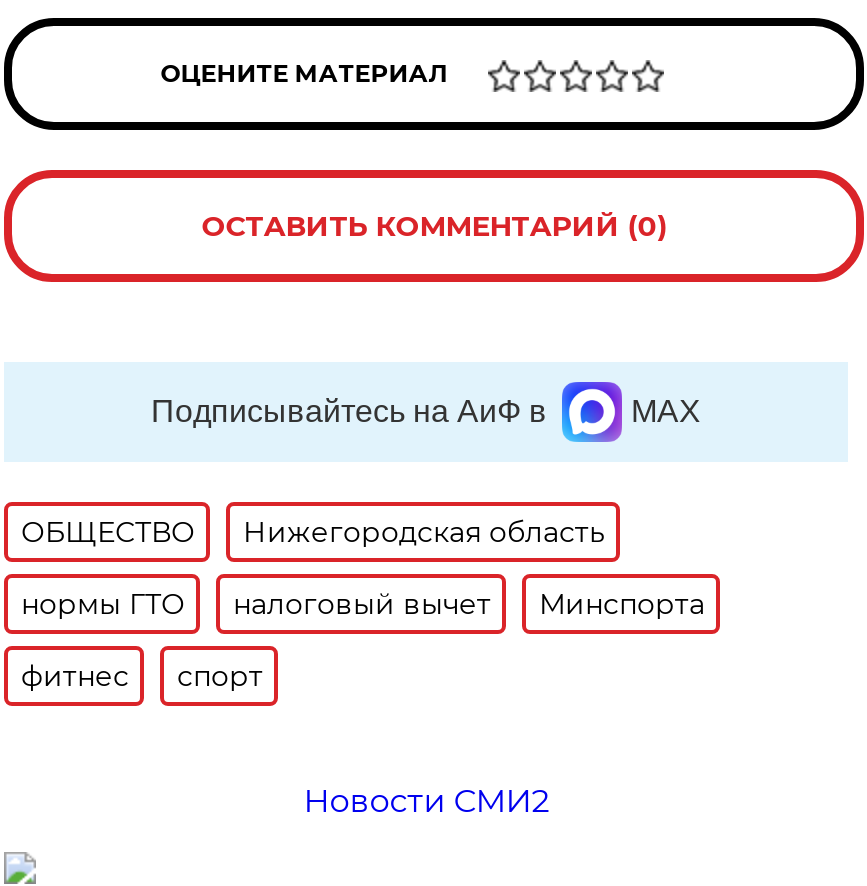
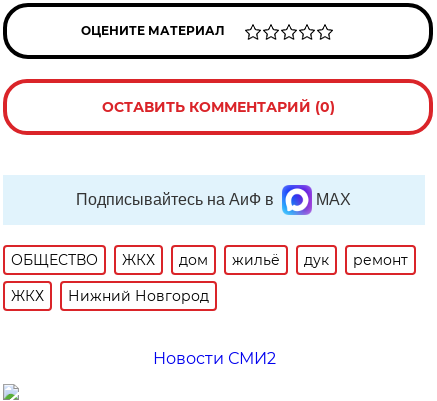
[21,515,705,695] Нижегородская область | нормы ГТО | налоговый вычет | Минспорта | фитнес | спорт -> [11,251,408,305] ЖКХ | дом | жильё | дук | ремонт | ЖКХ | Нижний Новгород

